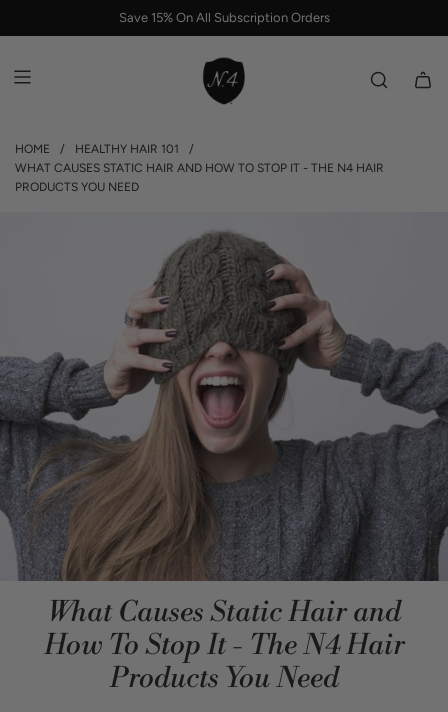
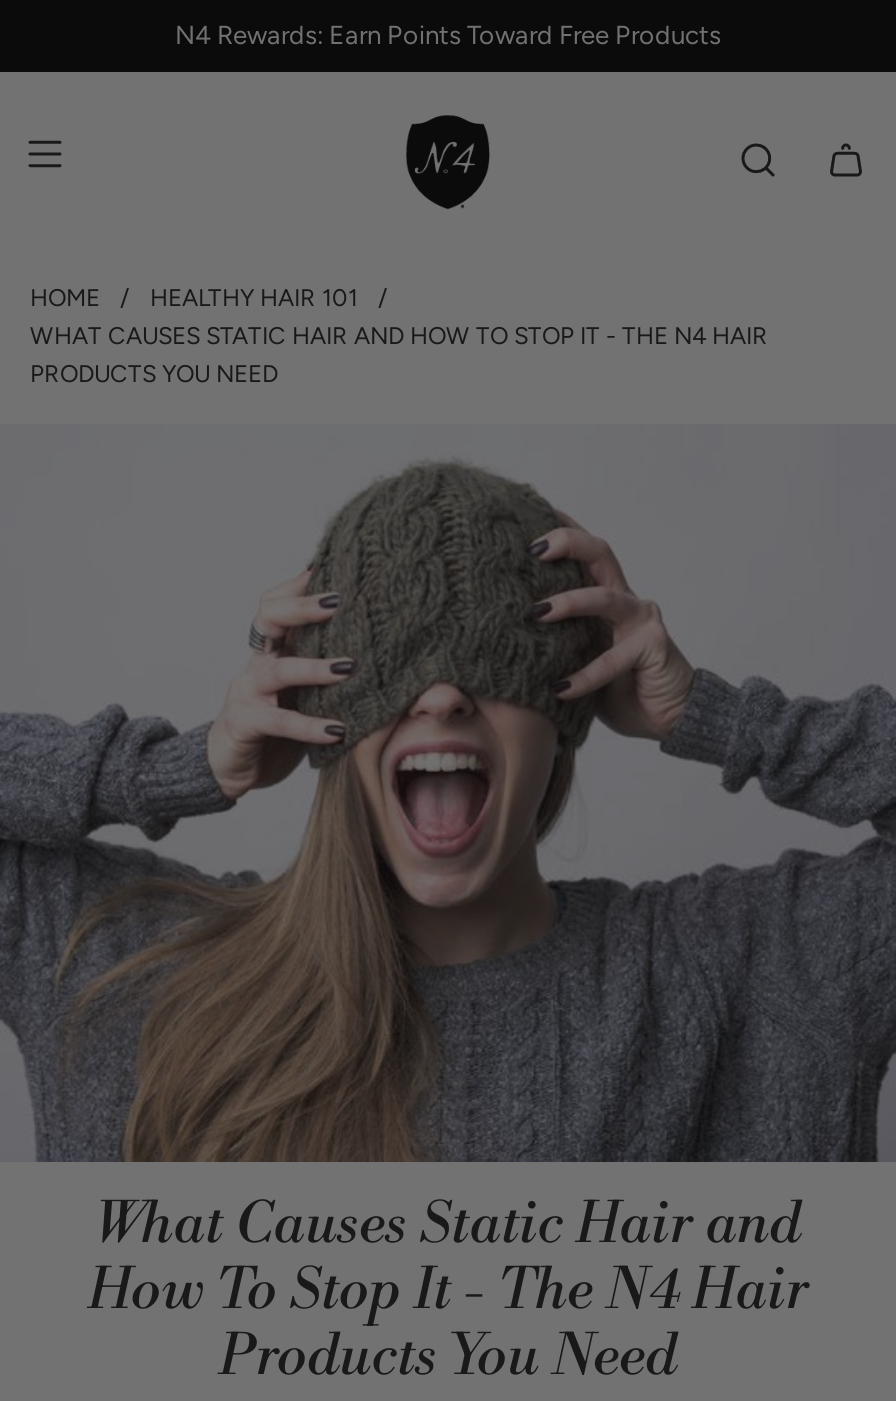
[118,10,329,25] Save 15% On All Subscription Orders -> [175,20,721,50] N4 Rewards: Earn Points Toward Free Products

